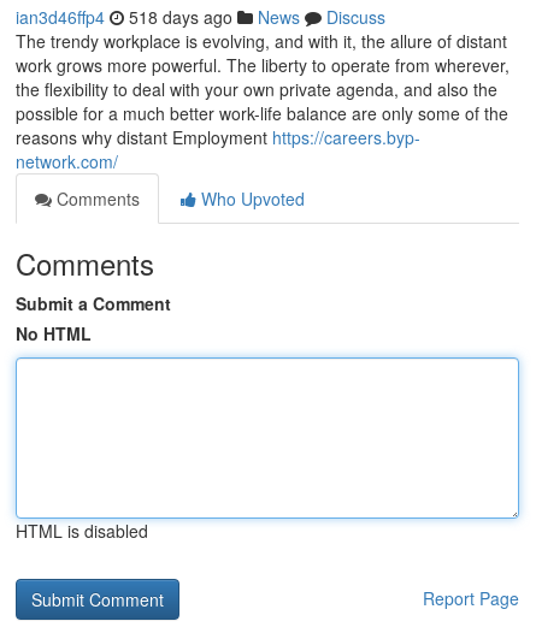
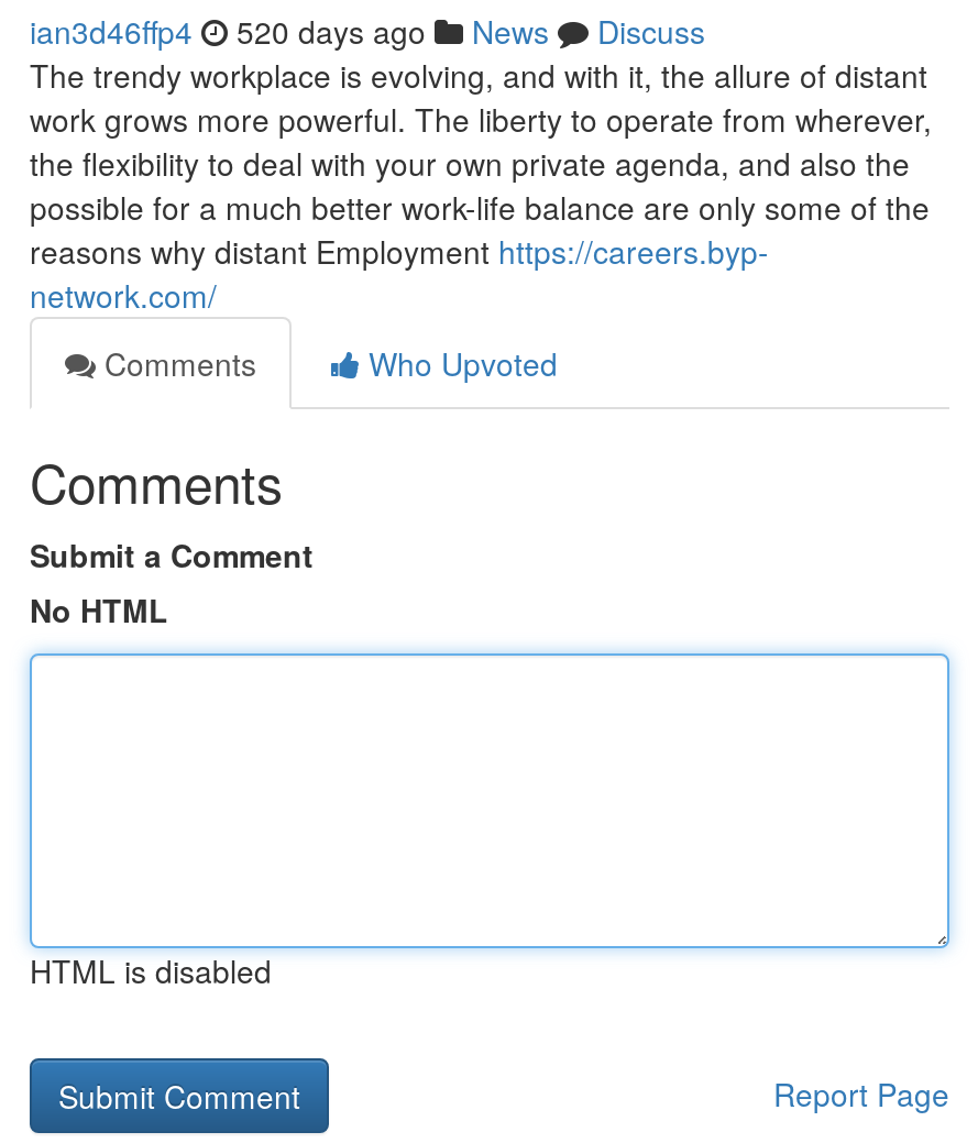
[16,5,385,29] ian3d46ffp4 518 days ago News Discuss -> [30,9,705,53] ian3d46ffp4 520 days ago News Discuss

